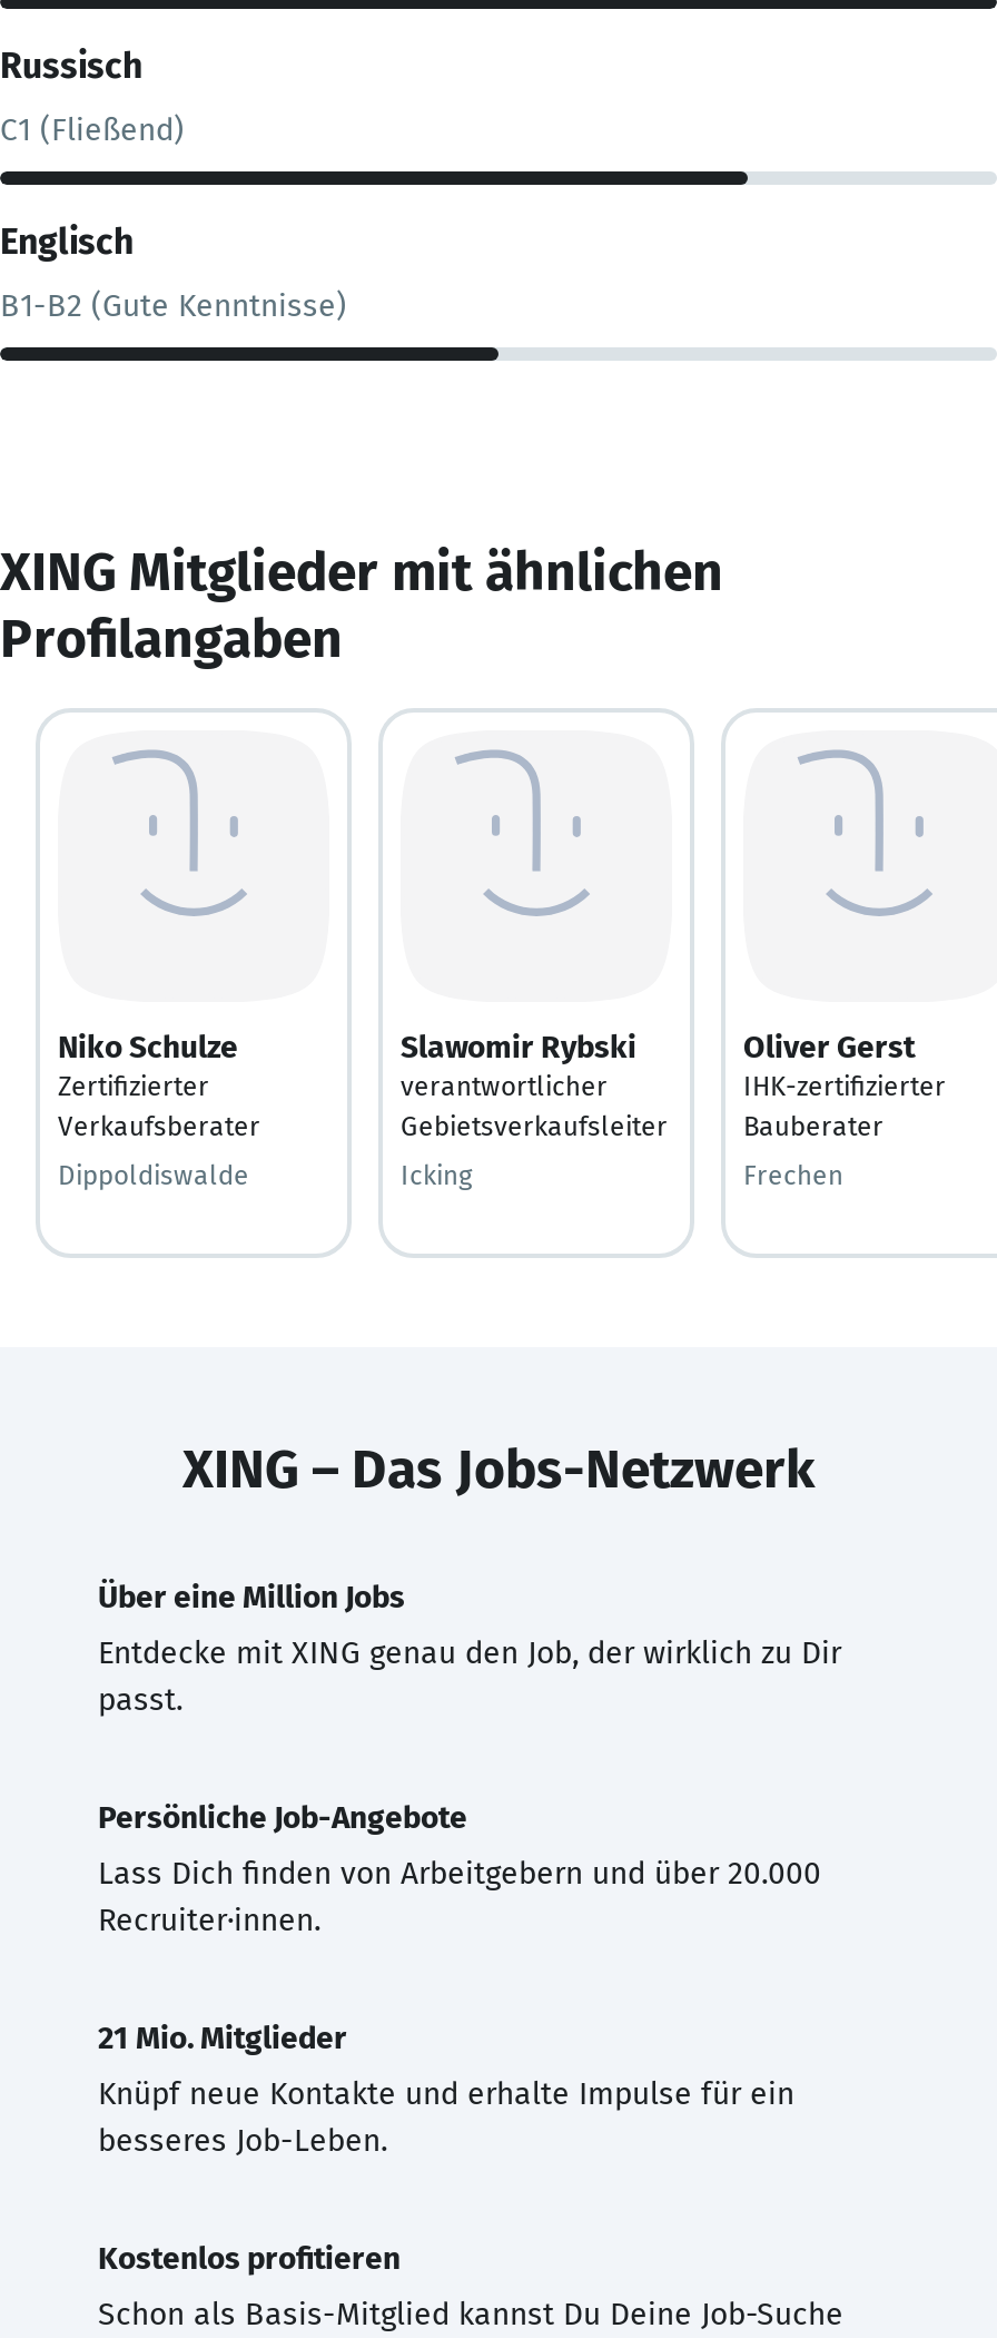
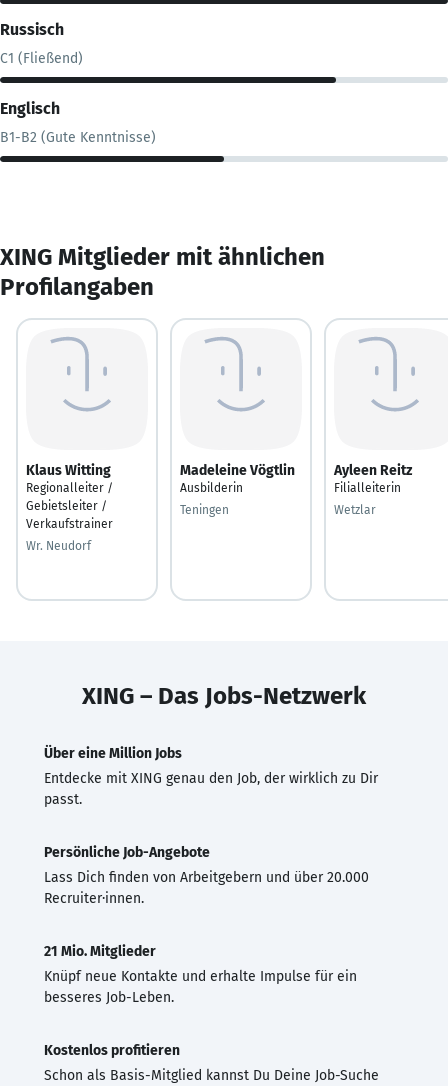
[58,1028,260,1141] Niko Schulze | Zertifizierter | Verkaufsberater -> [26,461,113,530] Klaus Witting | Regionalleiter / | Gebietsleiter / | Verkaufstrainer
[401,1028,668,1141] Slawomir Rybski | verantwortlicher | Gebietsverkaufsleiter -> [180,461,295,494] Madeleine Vögtlin | Ausbilderin
[743,1028,946,1141] Oliver Gerst | IHK-zertifizierter | Bauberater -> [334,461,412,494] Ayleen Reitz | Filialleiterin
[58,1159,249,1190] Dippoldiswalde -> [26,538,91,552] Wr. Neudorf
[401,1159,472,1190] Icking -> [180,502,229,516] Teningen
[743,1159,843,1190] Frechen -> [334,502,376,516] Wetzlar

